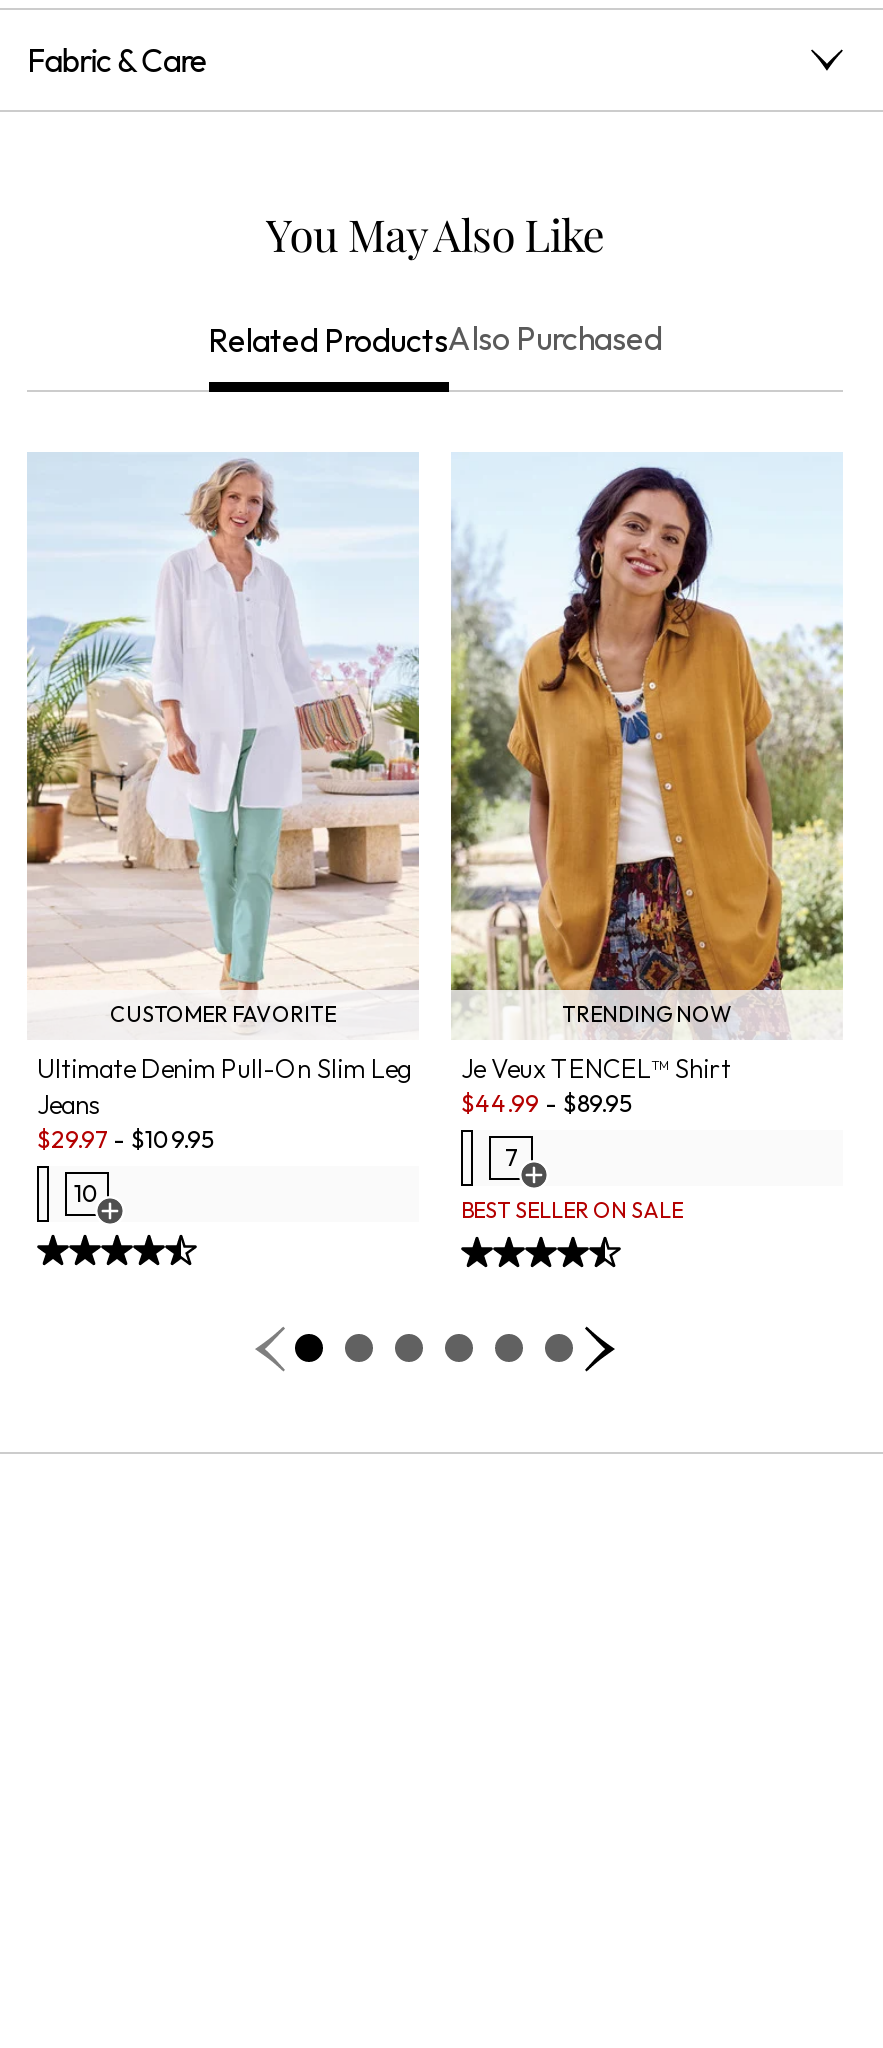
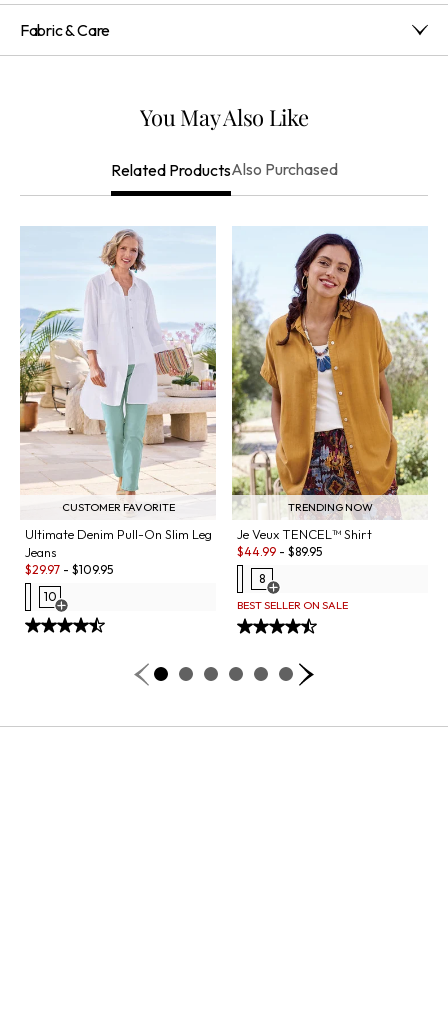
[505,1142,517,1172] 7 -> [259,571,265,586] 8

